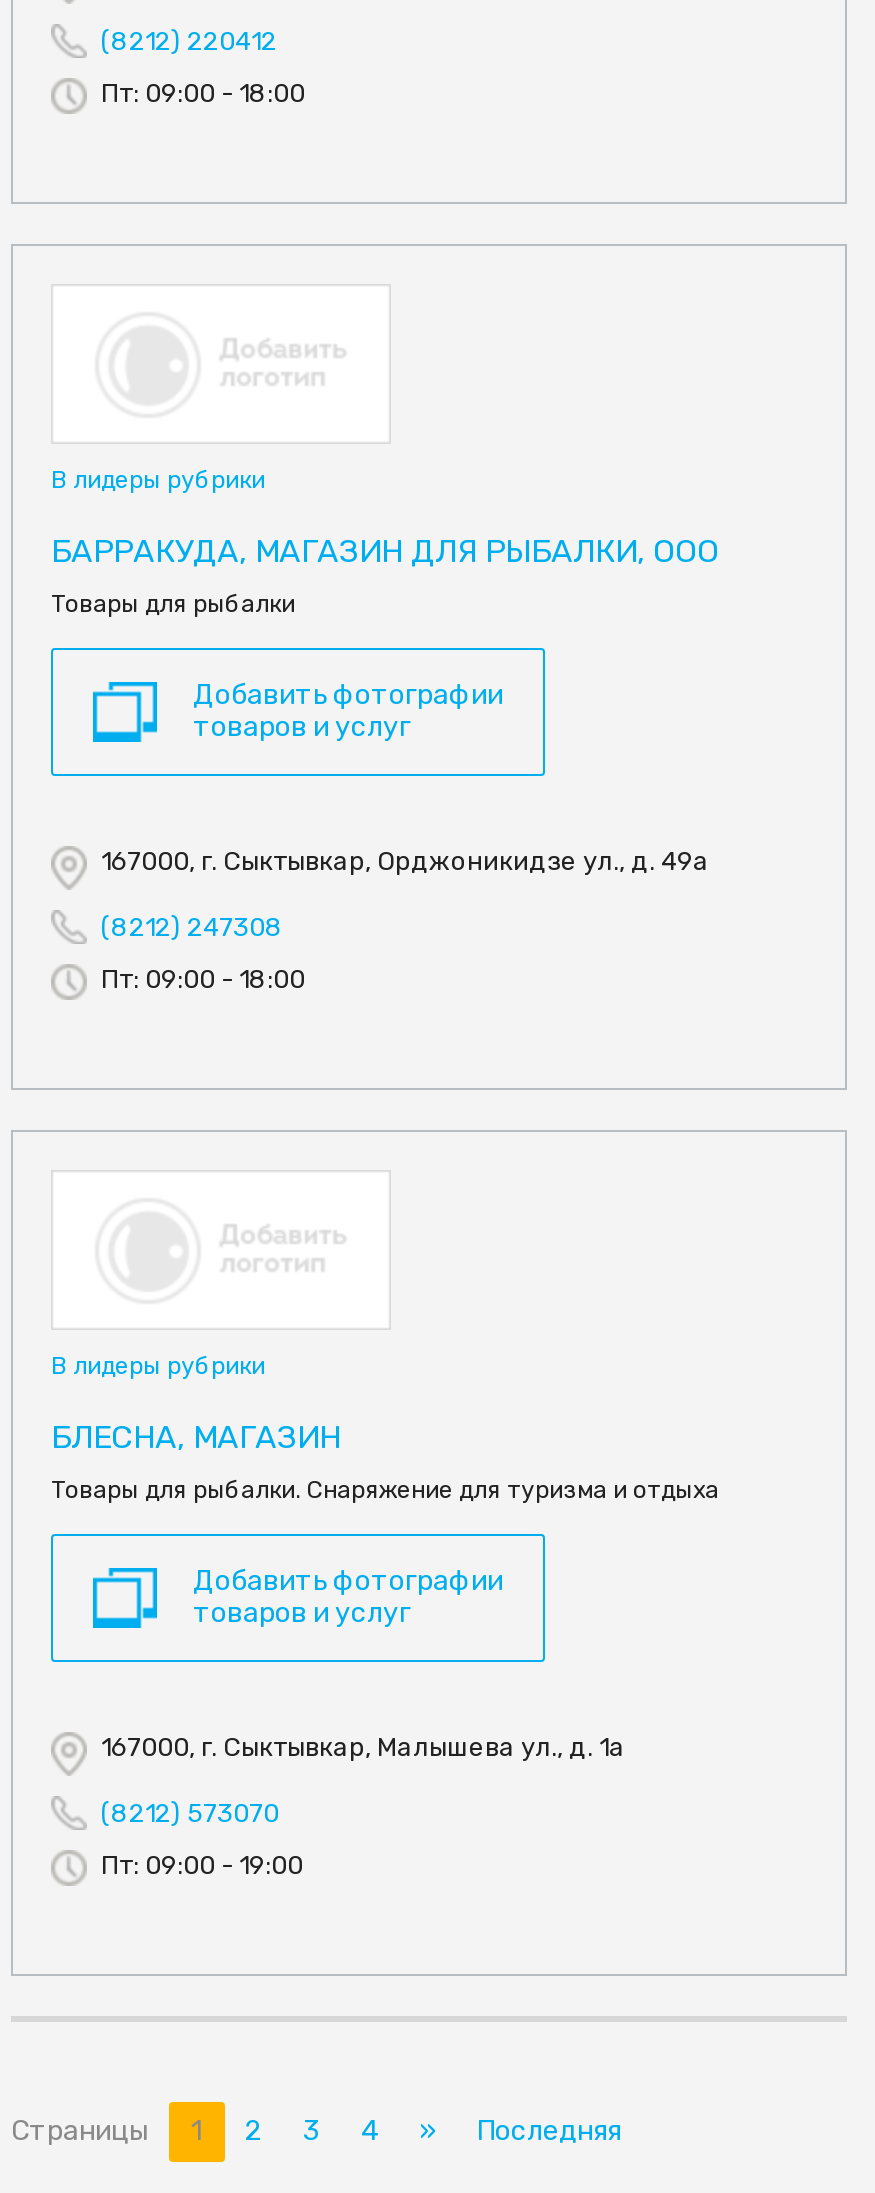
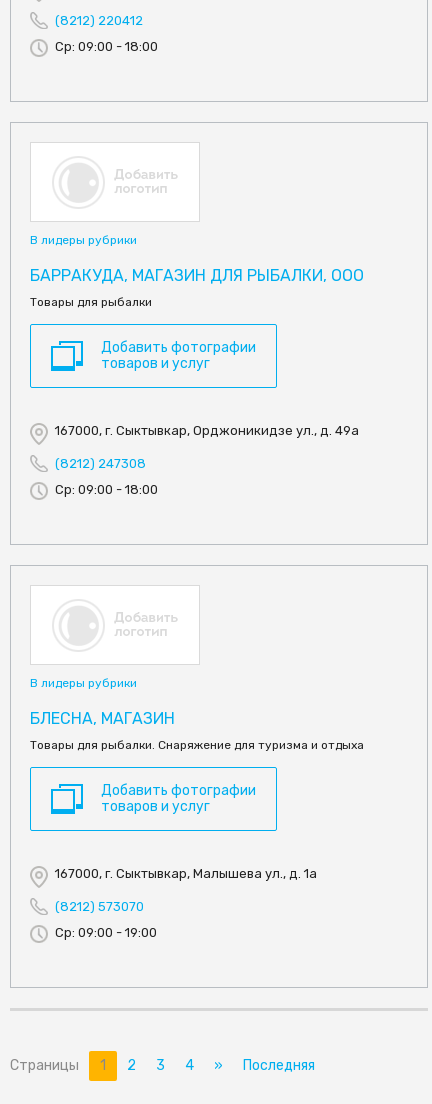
[101,78,305,108] Пт: 09:00 - 18:00 -> [55,39,158,54] Ср: 09:00 - 18:00
[101,964,305,994] Пт: 09:00 - 18:00 -> [55,482,158,497] Ср: 09:00 - 18:00
[101,1849,303,1879] Пт: 09:00 - 19:00 -> [55,925,157,940] Ср: 09:00 - 19:00

